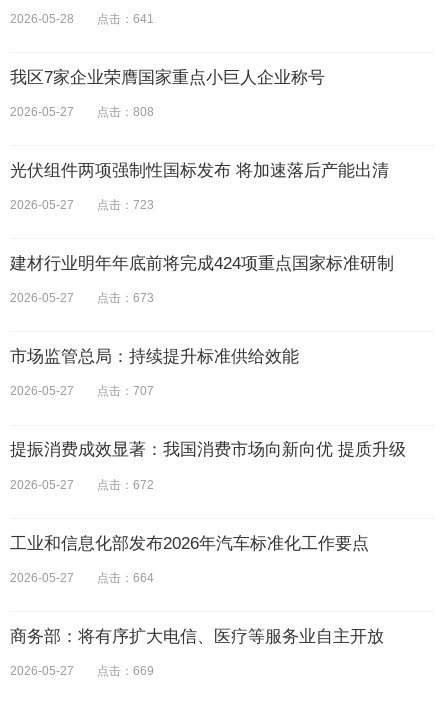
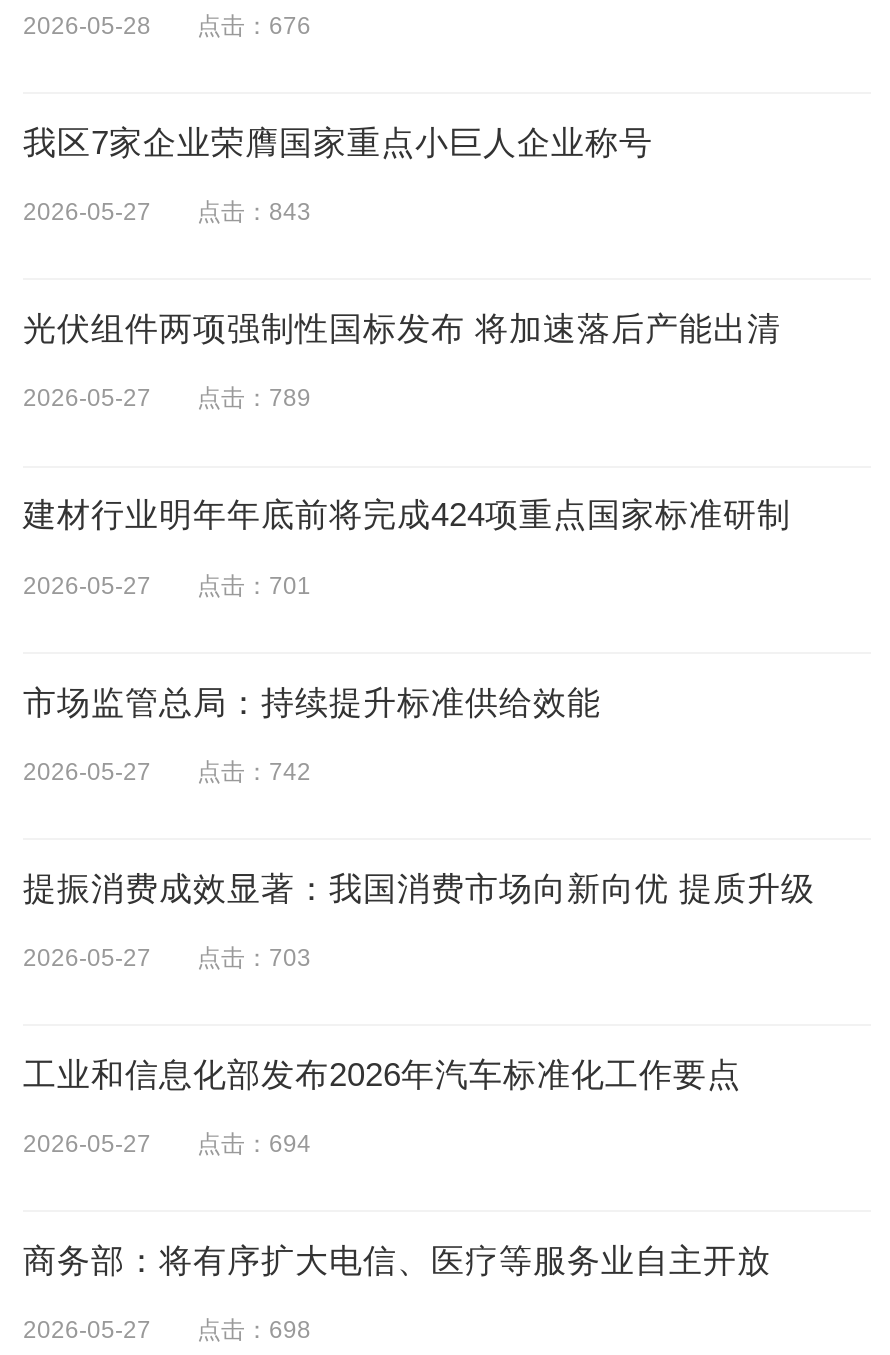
[10,12,154,26] 2026-05-28 点击：641 -> [23,12,311,40] 2026-05-28 点击：676
[10,105,154,119] 2026-05-27 点击：808 -> [23,199,311,227] 2026-05-27 点击：843
[10,198,154,212] 2026-05-27 点击：723 -> [23,385,311,413] 2026-05-27 点击：789
[10,291,154,305] 2026-05-27 点击：673 -> [23,571,311,599] 2026-05-27 点击：701
[10,384,154,398] 2026-05-27 点击：707 -> [23,758,311,786] 2026-05-27 点击：742
[10,478,154,492] 2026-05-27 点击：672 -> [23,944,311,972] 2026-05-27 点击：703
[10,571,154,585] 2026-05-27 点击：664 -> [23,1131,311,1159] 2026-05-27 点击：694
[10,664,154,678] 2026-05-27 点击：669 -> [23,1317,311,1345] 2026-05-27 点击：698

